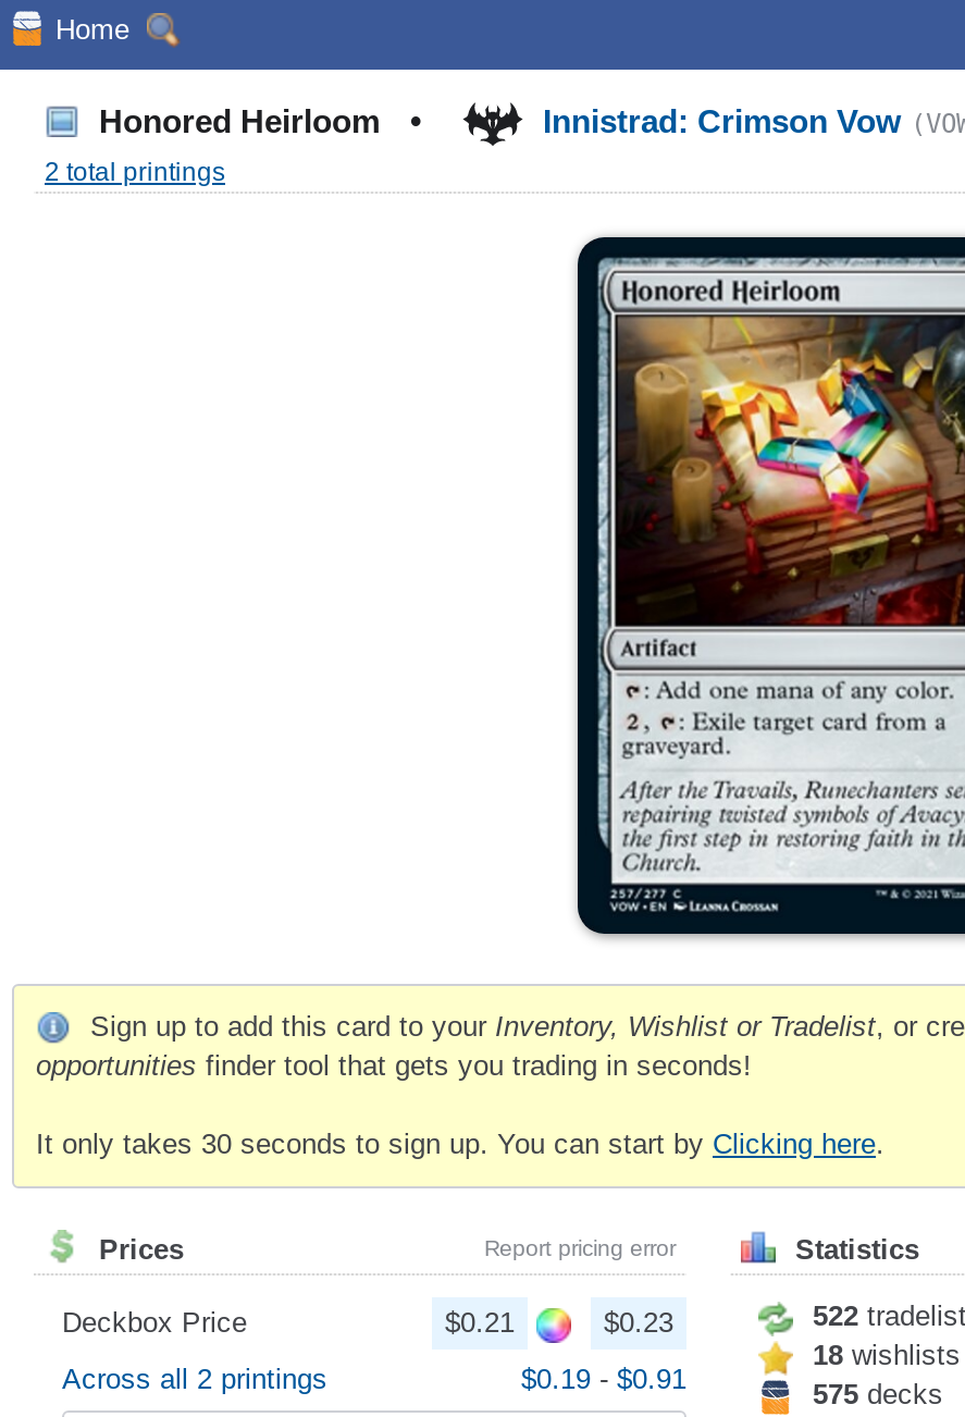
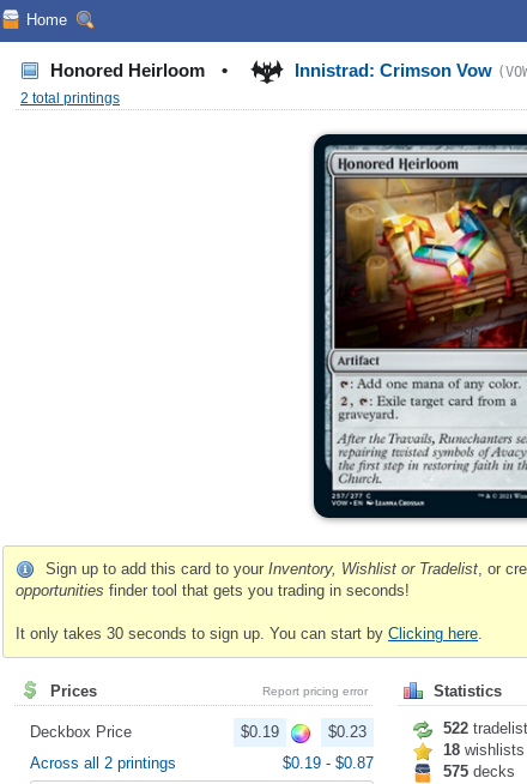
[445,1306,515,1339] $0.21 -> [241,723,279,741] $0.19
[521,1363,686,1395] $0.19 - $0.91 -> [283,754,374,772] $0.19 - $0.87

